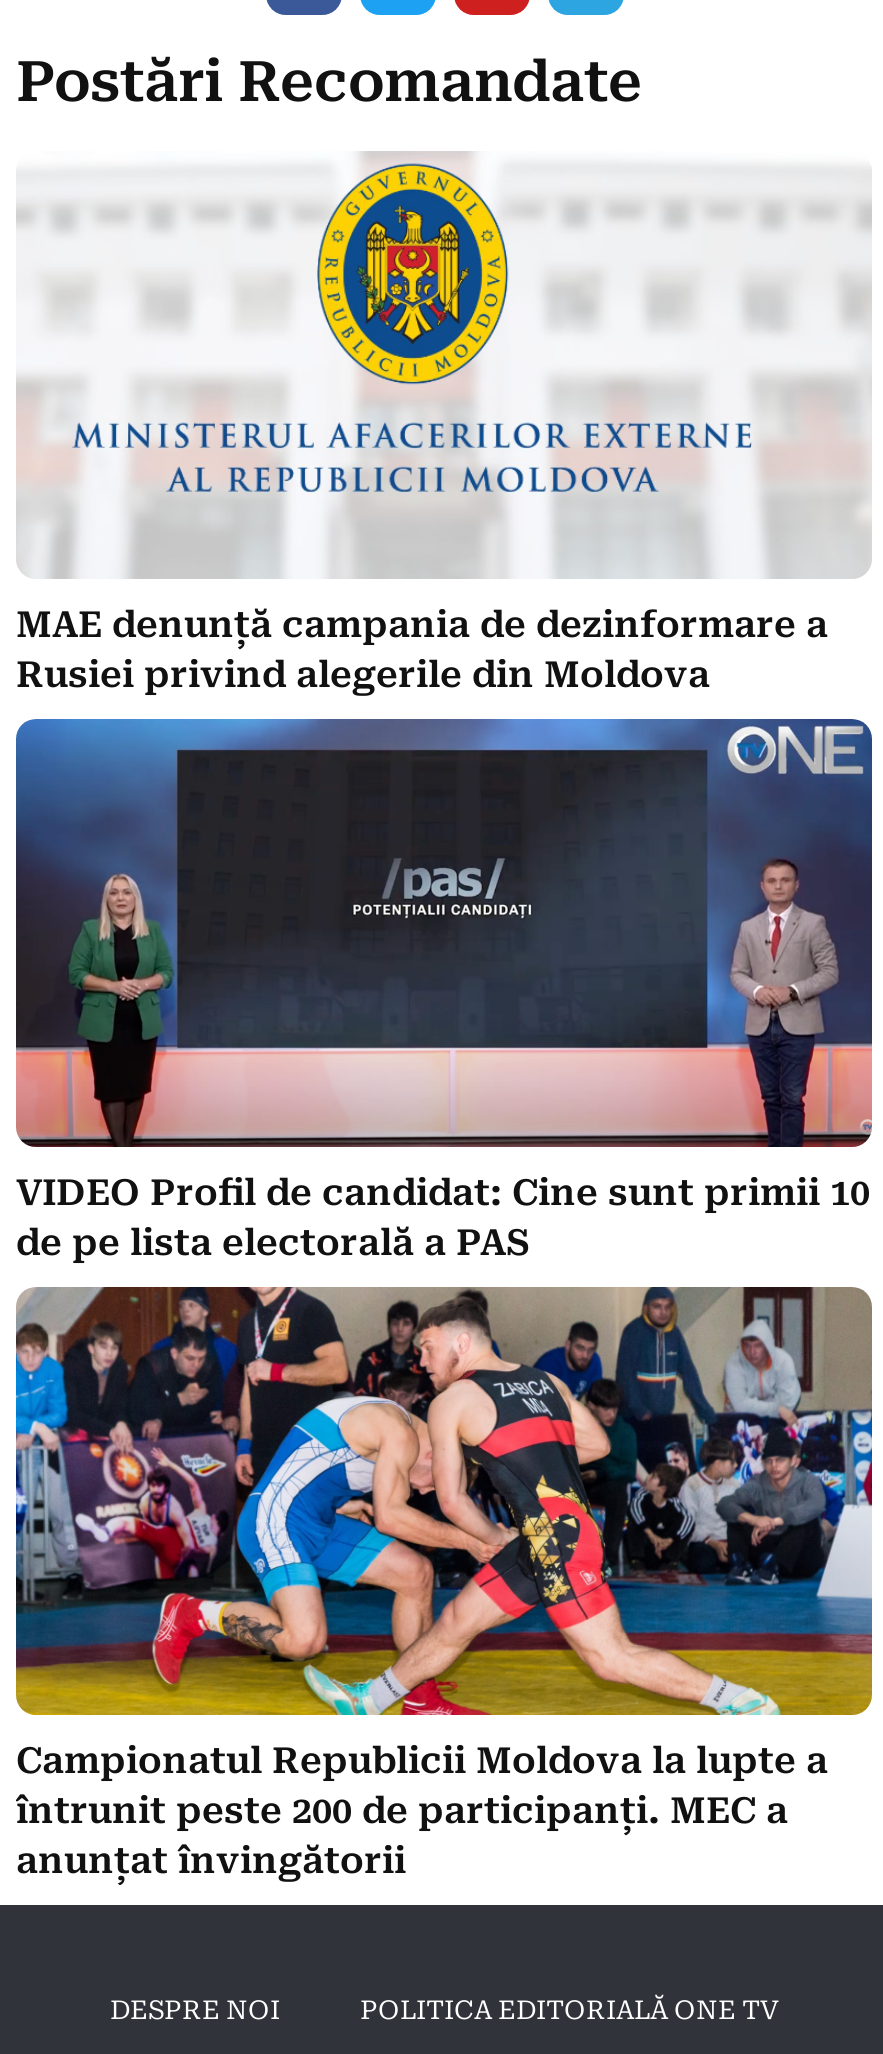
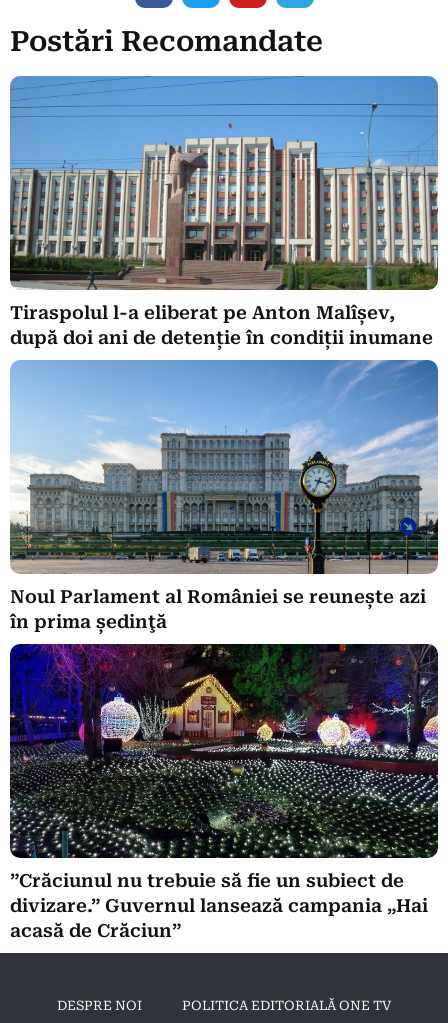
[16,152,872,695] [image] | MAE denunță campania de dezinformare a | Rusiei privind alegerile din Moldova -> [9,75,439,348] [image] | Tiraspolul l-a eliberat pe Anton Malîșev, | după doi ani de detenție în condiții inumane
[14,718,874,1263] [image] | VIDEO Profil de candidat: Cine sunt primii 10 | de pe lista electorală a PAS -> [9,360,439,632] [image] | Noul Parlament al României se reuneşte azi | în prima şedinţă
[14,1284,874,1881] [image] | Campionatul Republicii Moldova la lupte a | întrunit peste 200 de participanți. MEC a | anunțat învingătorii -> [9,643,439,941] [image] | ”Crăciunul nu trebuie să fie un subiect de | divizare.” Guvernul lansează campania „Hai | acasă de Crăciun”

